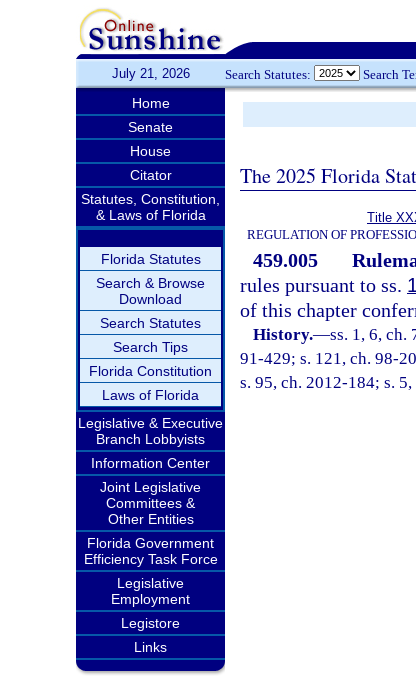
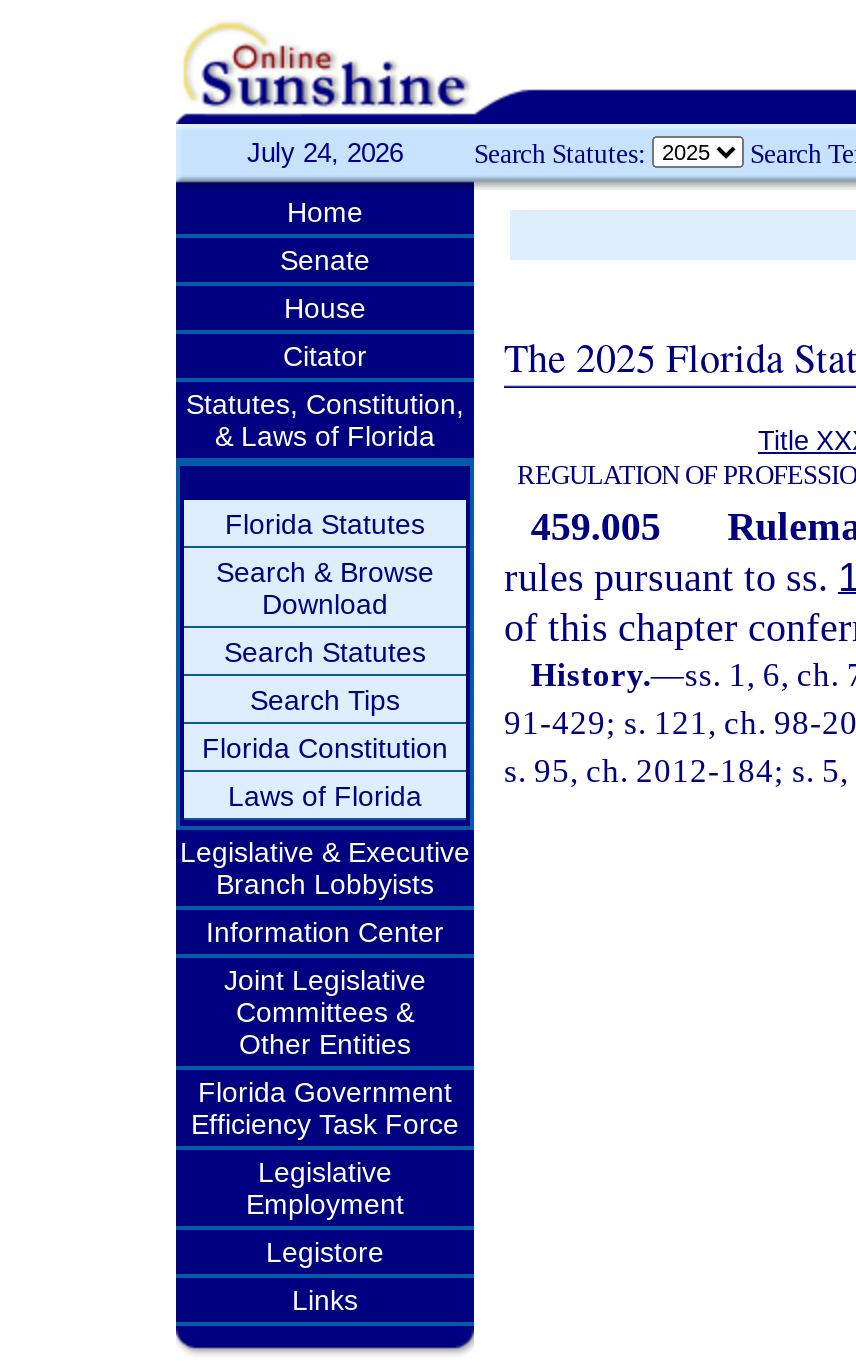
[111,66,189,81] July 21, 2026 -> [247,138,403,168] July 24, 2026

